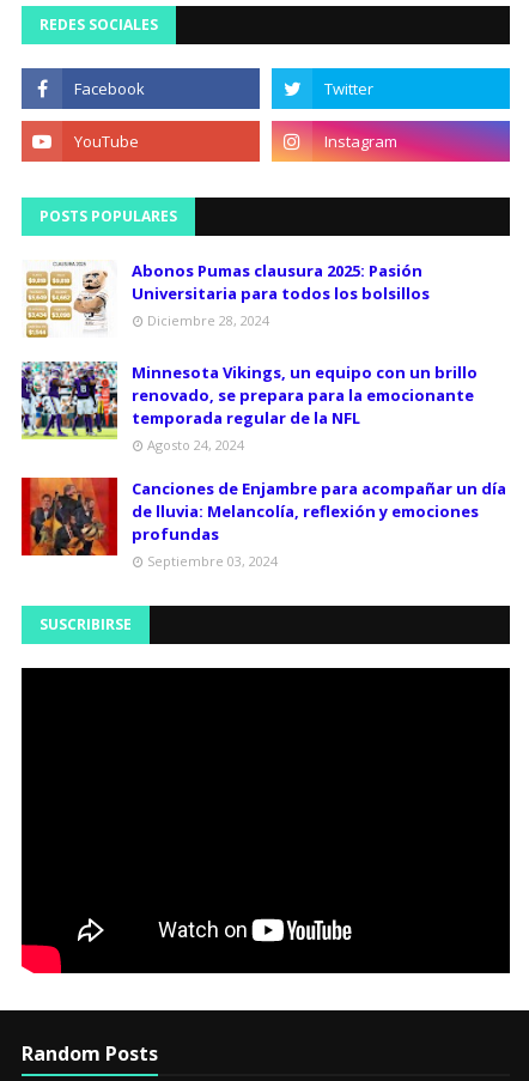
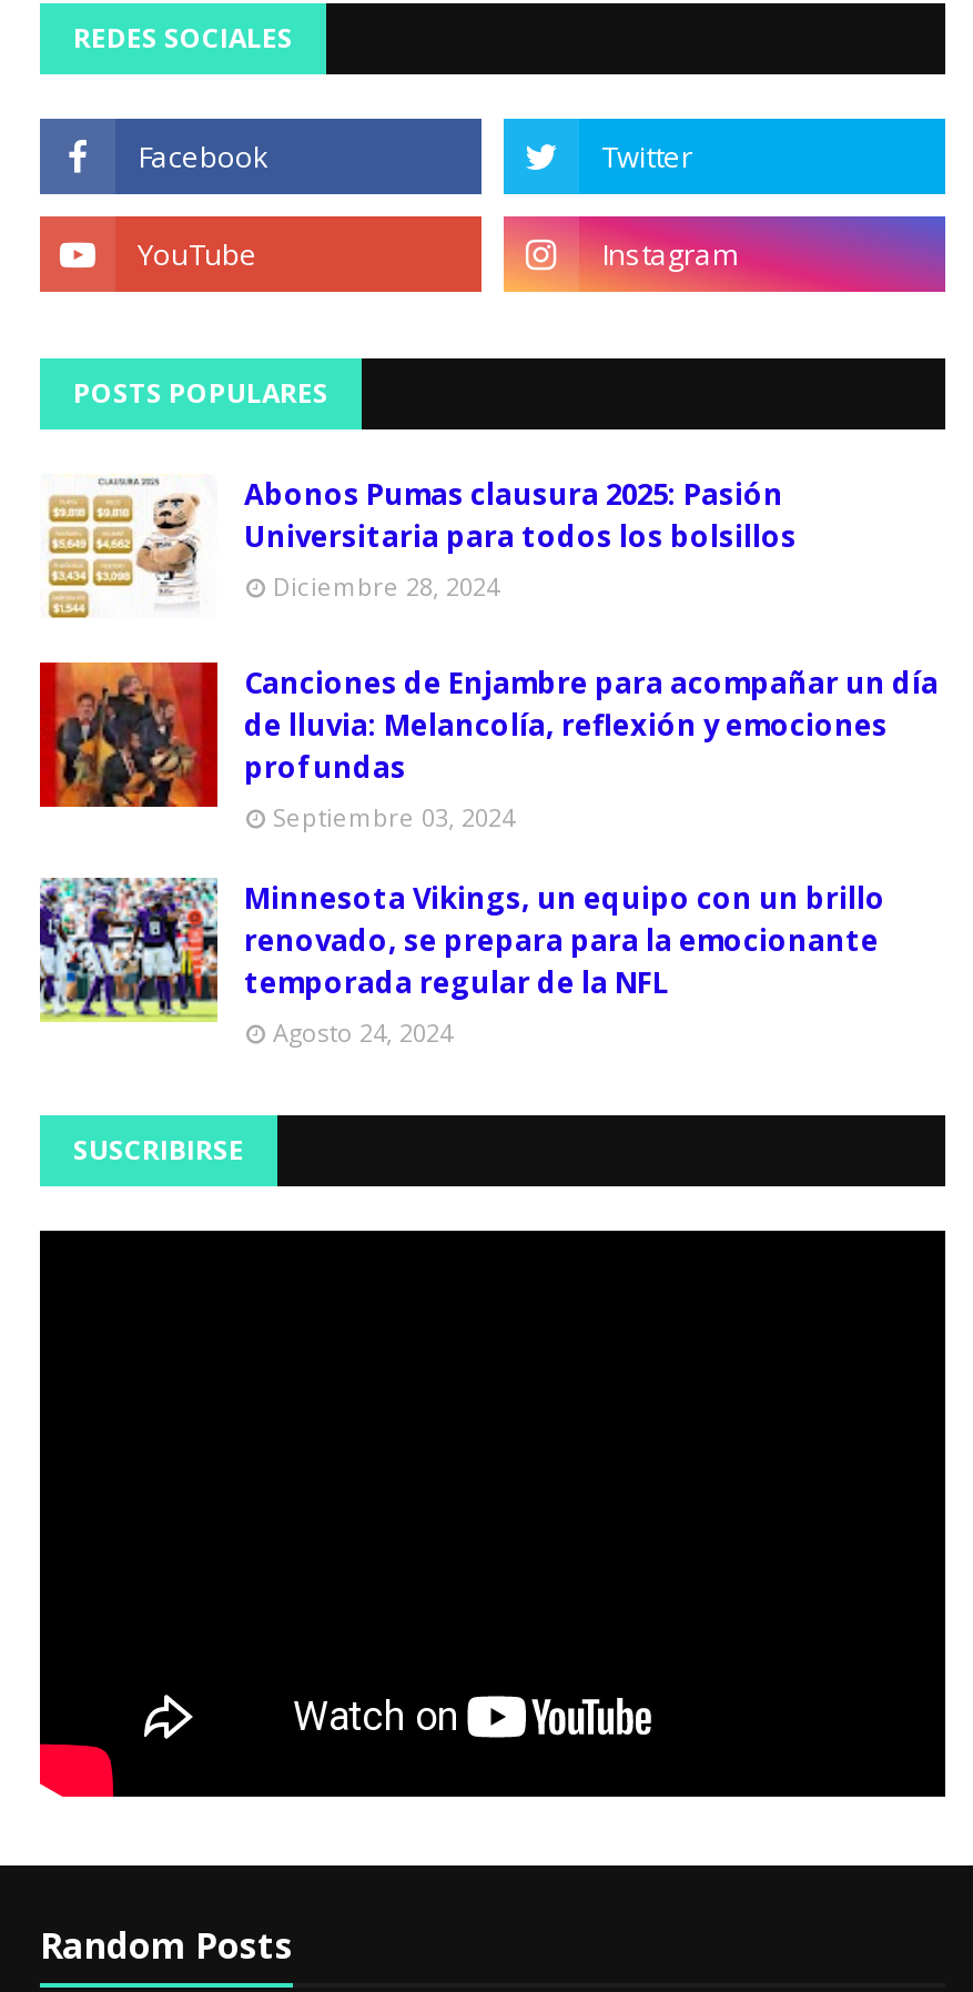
moved [19,359,478,454] -> [36,873,885,1050]: [image] | Minnesota Vikings, un equipo con un brillo | renovado, se prepara para la emocionante | temporada regular de la NFL | Agosto 24, 2024
moved [20,476,506,570] -> [38,660,939,834]: [image] | Canciones de Enjambre para acompañar un día | de lluvia: Melancolía, reflexión y emociones | profundas | Septiembre 03, 2024

